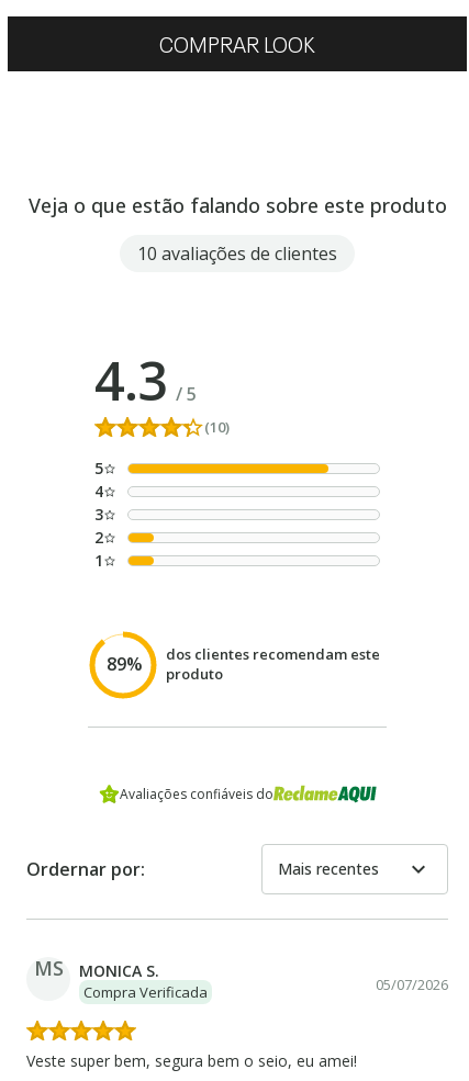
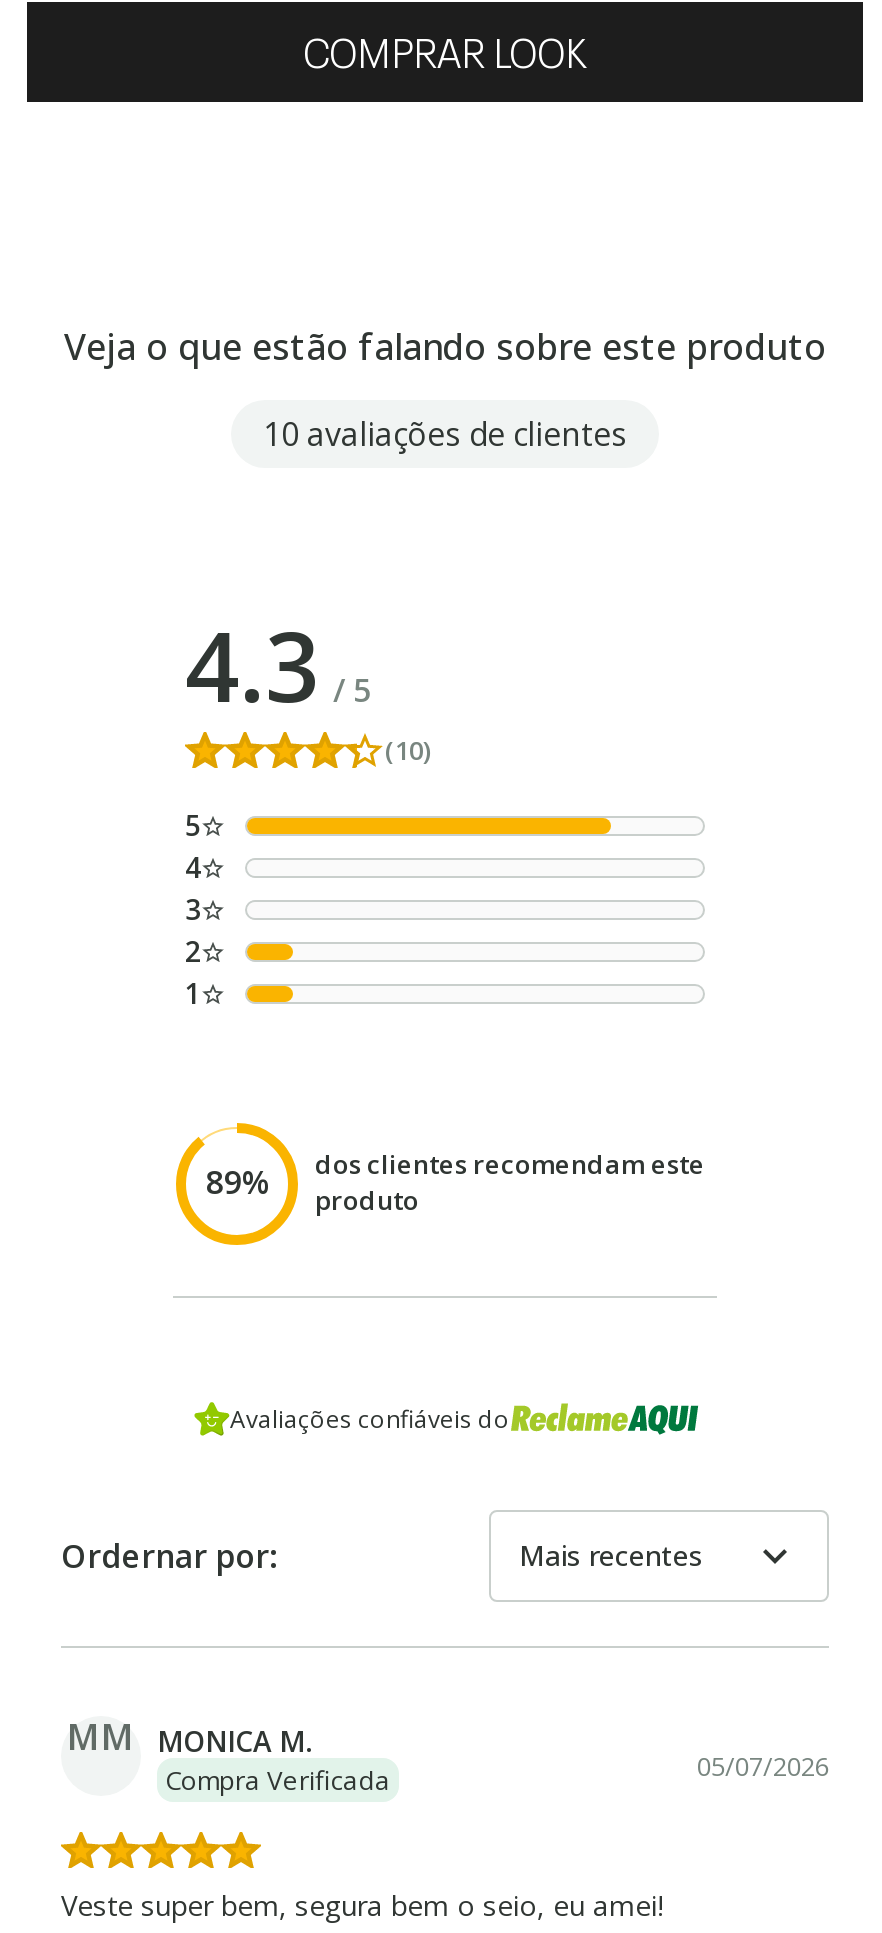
[33,955,159,981] MS | MONICA S. -> [67,1712,313,1760] MM MONICA M.

